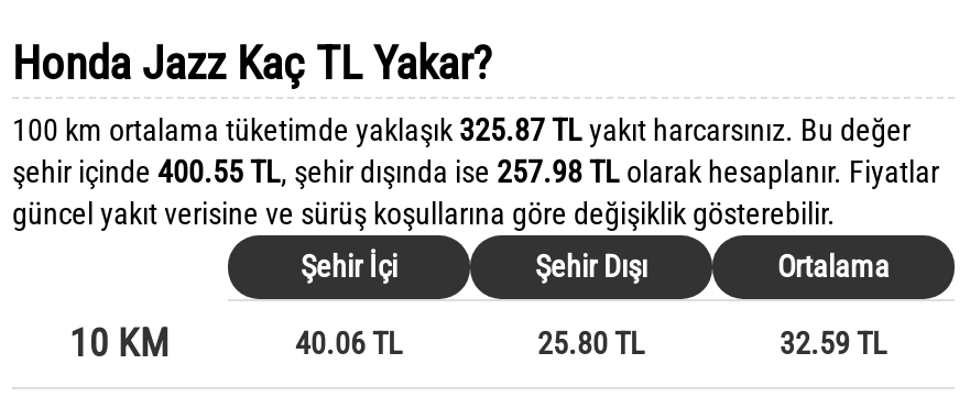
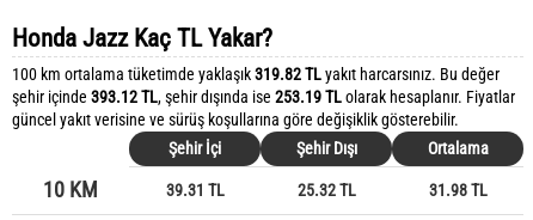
[12,112,911,147] 100 km ortalama tüketimde yaklaşık 325.87 TL yakıt harcarsınız. Bu değer -> [12,65,500,84] 100 km ortalama tüketimde yaklaşık 319.82 TL yakıt harcarsınız. Bu değer
[12,154,939,189] şehir içinde 400.55 TL, şehir dışında ise 257.98 TL olarak hesaplanır. Fiyatlar -> [12,87,515,106] şehir içinde 393.12 TL, şehir dışında ise 253.19 TL olarak hesaplanır. Fiyatlar
[295,326,403,361] 40.06 TL -> [166,181,224,200] 39.31 TL
[537,326,645,361] 25.80 TL -> [297,181,356,200] 25.32 TL
[780,326,887,361] 32.59 TL -> [428,181,487,200] 31.98 TL

